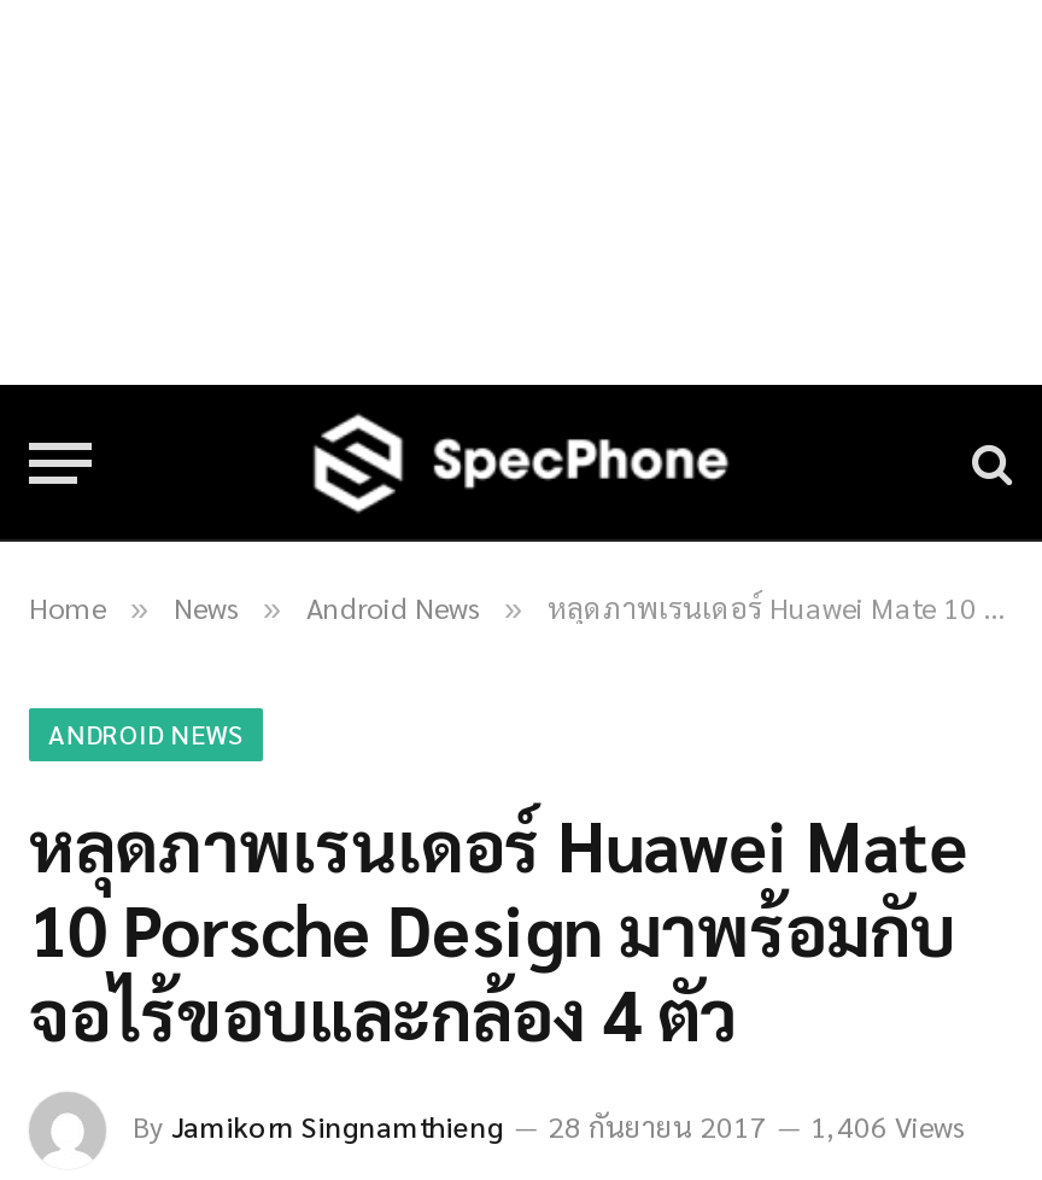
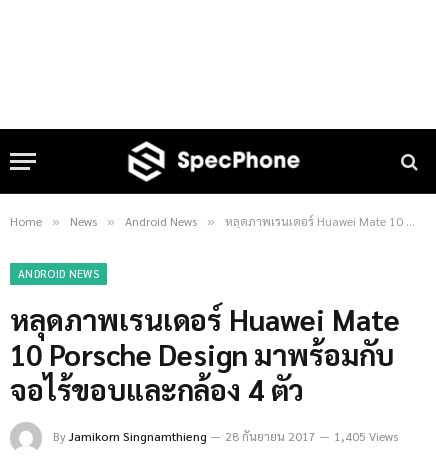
[133,1107,965,1145] By Jamikorn Singnamthieng 28 กันยายน 2017 1,406 Views -> [53,428,398,444] By Jamikorn Singnamthieng 28 กันยายน 2017 1,405 Views

